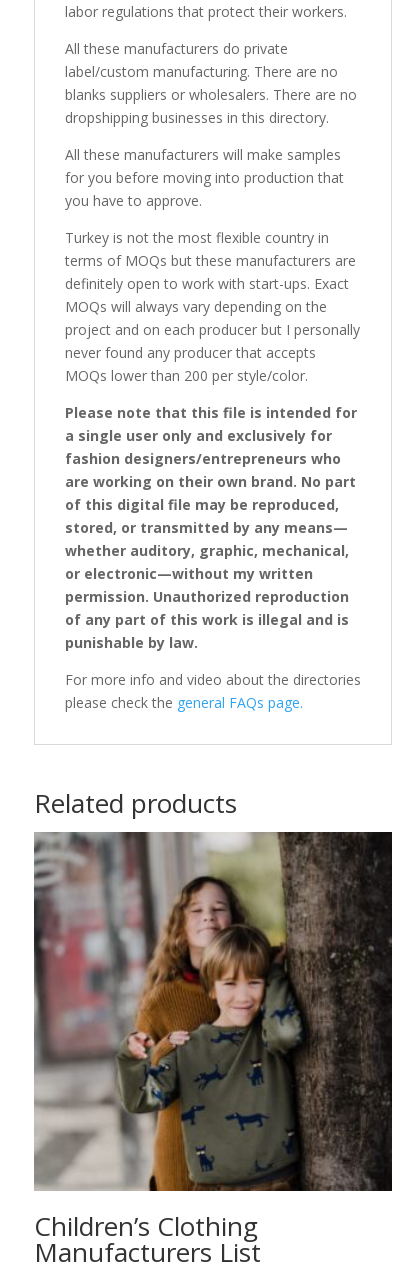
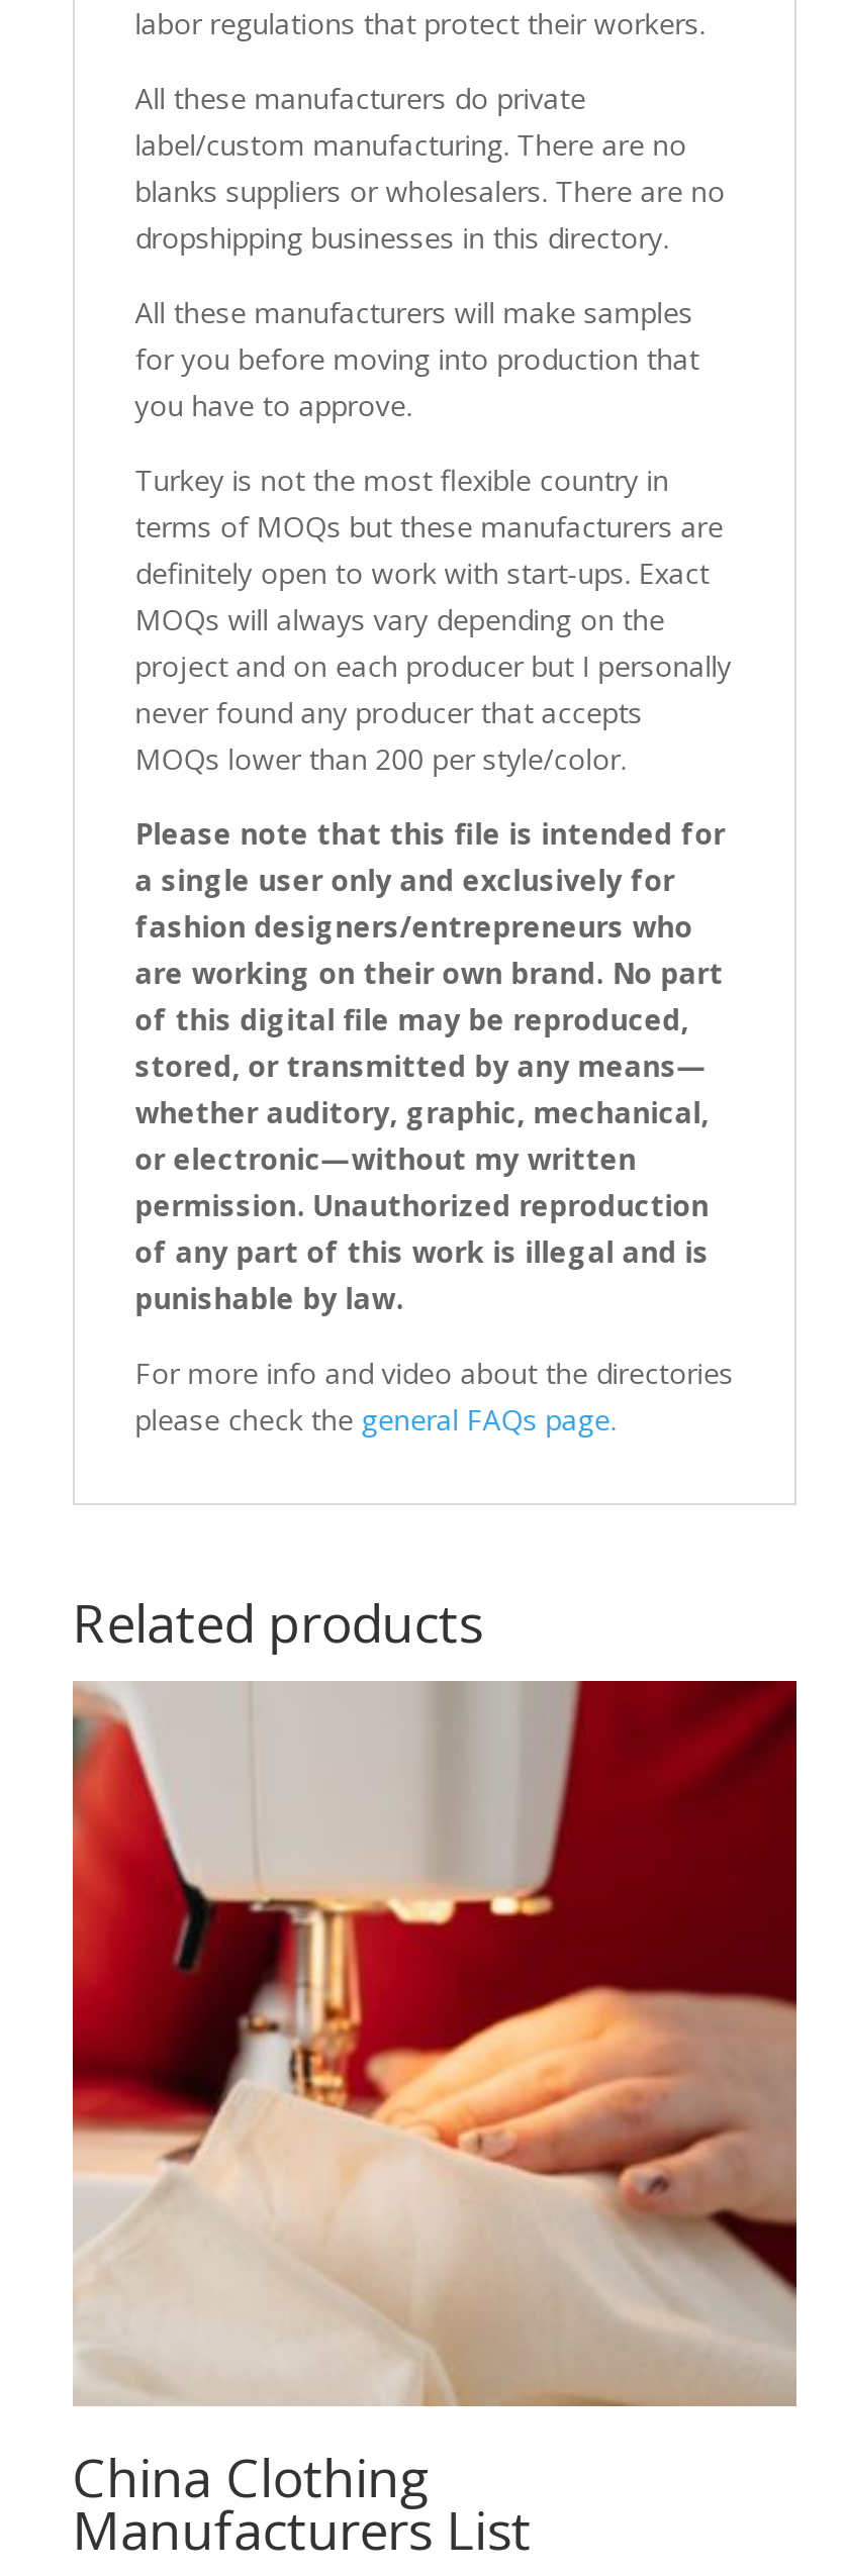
[33,831,393,1244] [image] | Children’s Clothing -> [71,1681,799,2513] [image] | China Clothing

